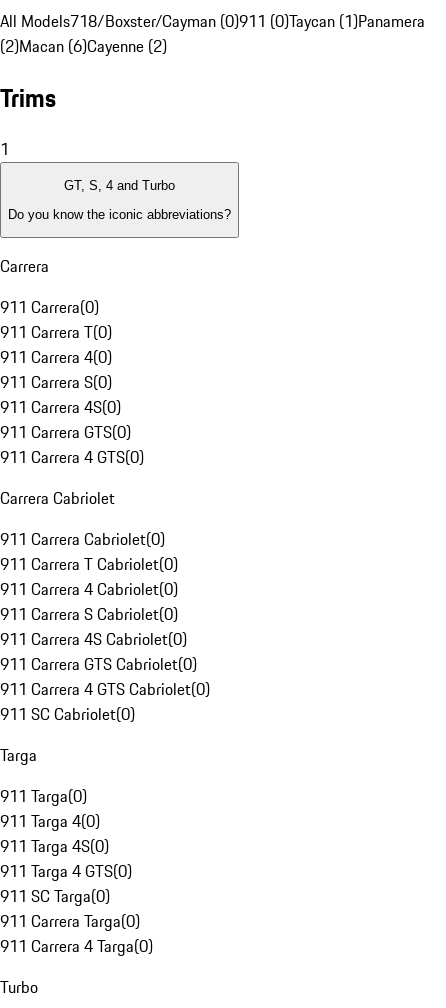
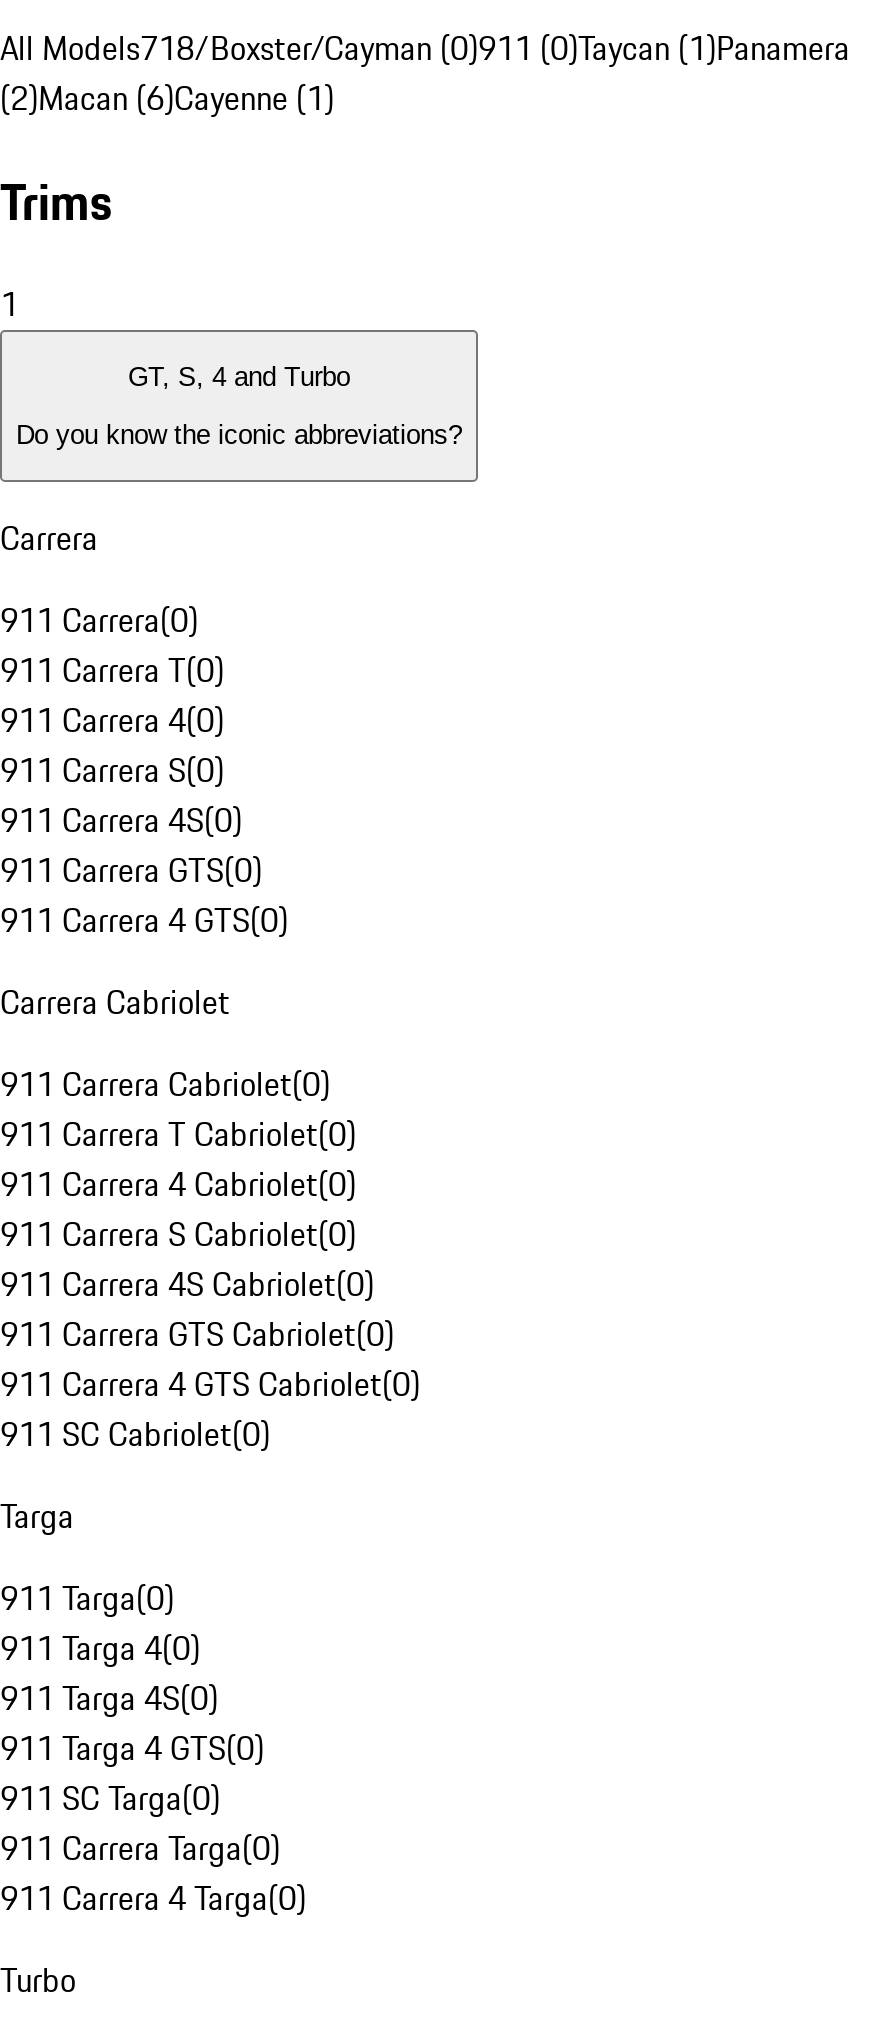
[0,34,167,58] (2)Macan (6)Cayenne (2) -> [0,75,334,123] (2)Macan (6)Cayenne (1)

